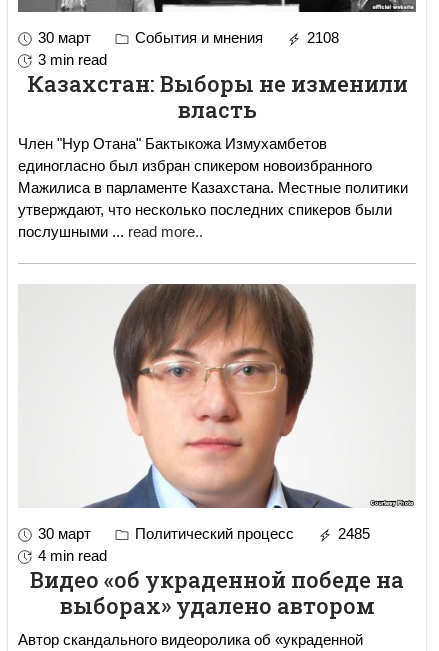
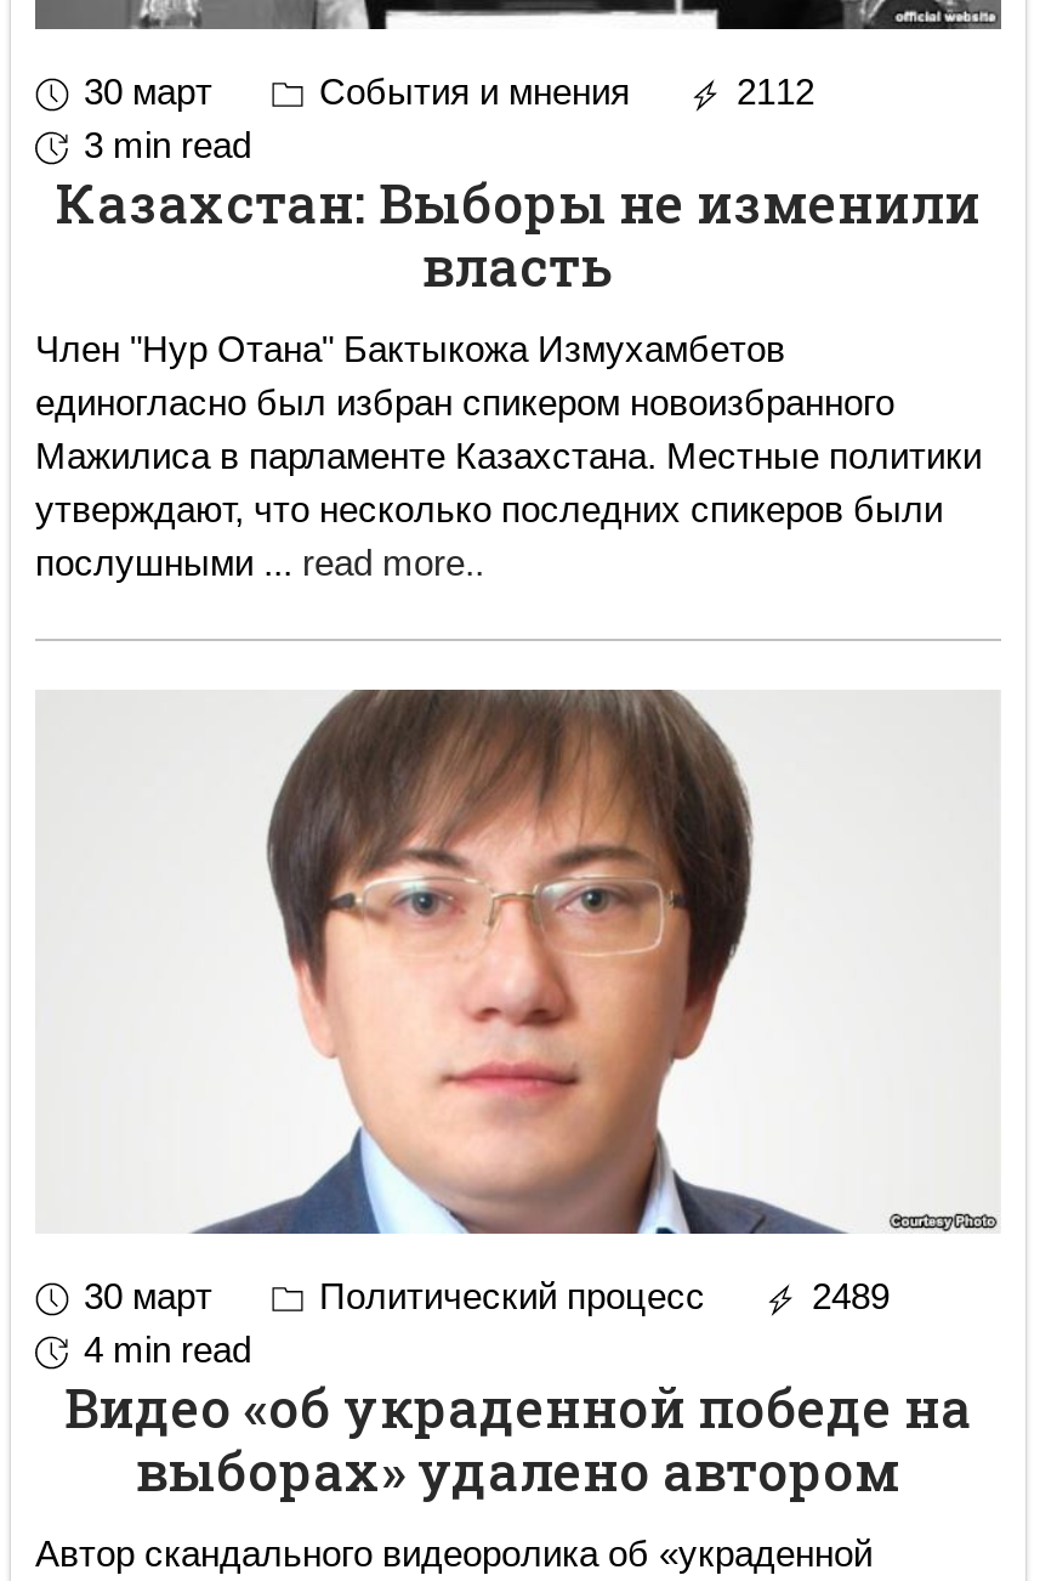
[303,29,339,46] 2108 -> [727,71,814,112] 2112
[334,525,370,542] 2485 -> [802,1275,890,1317] 2489

